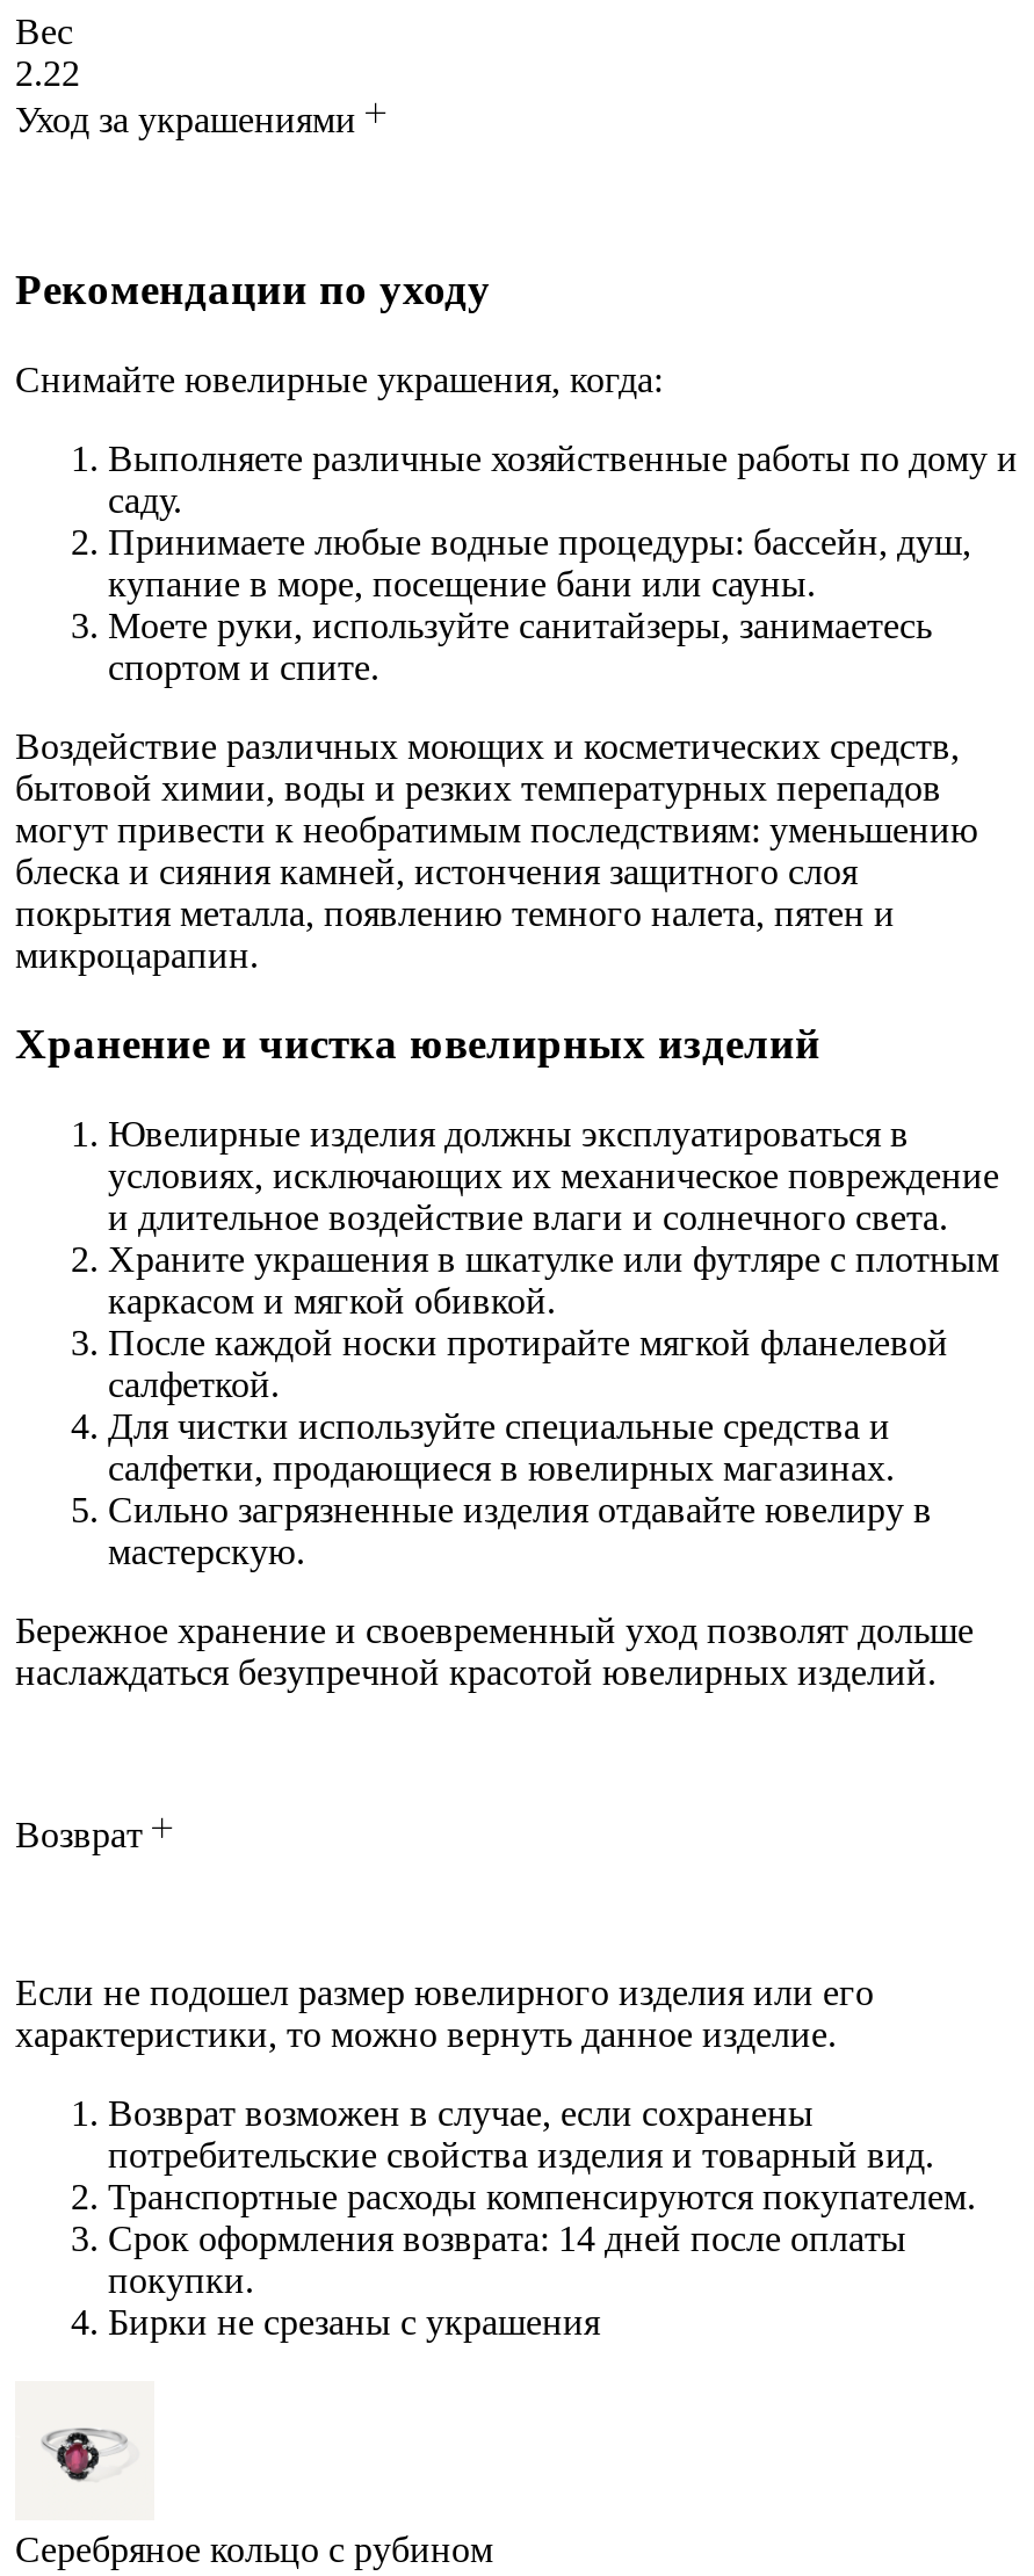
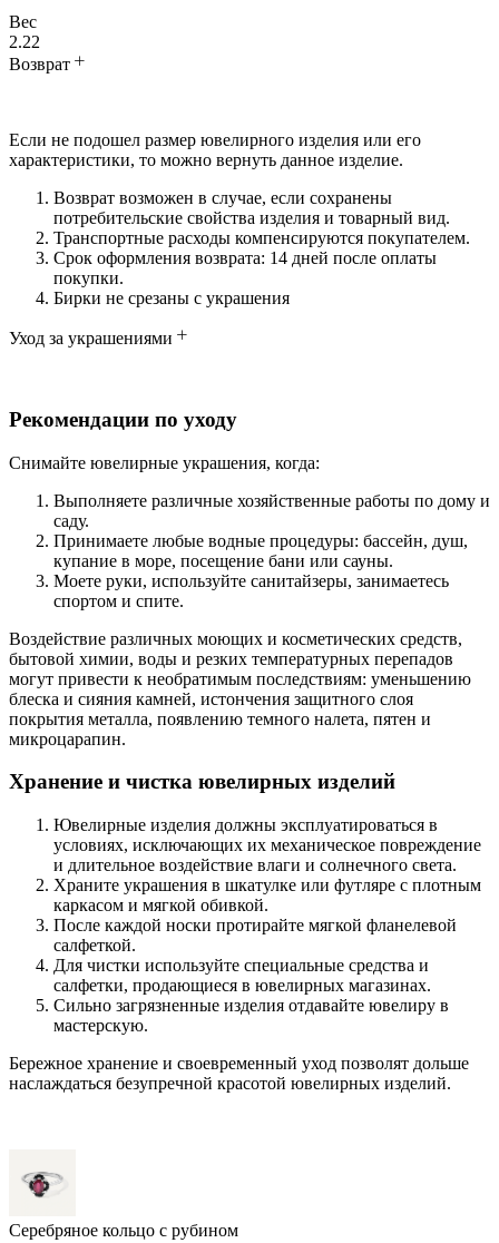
moved [15,100,1018,1692] -> [9,329,490,1093]: Уход за украшениями | Рекомендации по уходу | Снимайте ювелирные украшения, когда: | ... | Бережное хранение и своевременный уход позволят дольше | наслаждаться безупречной красотой ювелирных изделий.
moved [15,1815,143,1854] -> [9,55,70,74]: Возврат
moved [15,1973,976,2342] -> [9,130,470,308]: Если не подошел размер ювелирного изделия или его | характеристики, то можно вернуть данное изделие. | Возврат возможен в случае, если сохранены | потребительские свойства изделия и товарный вид. | Транспортные расходы компенсируются покупателем. | Срок оформления возврата: 14 дней после оплаты | покупки. | Бирки не срезаны с украшения

